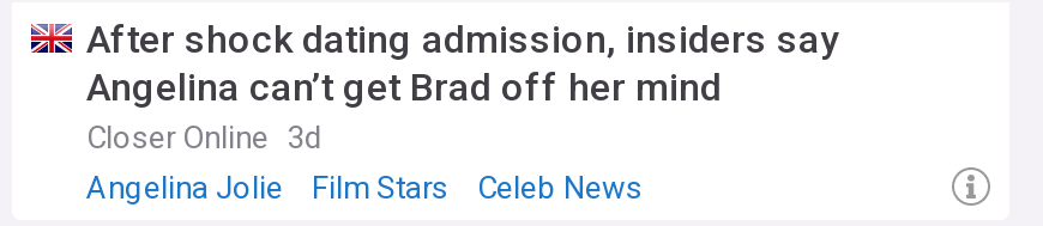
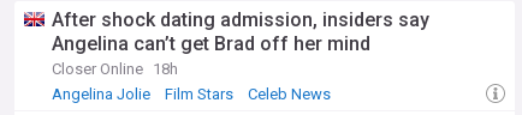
[86,120,324,155] Closer Online 3d -> [52,60,178,78] Closer Online 18h

